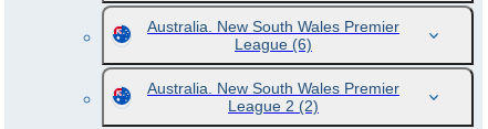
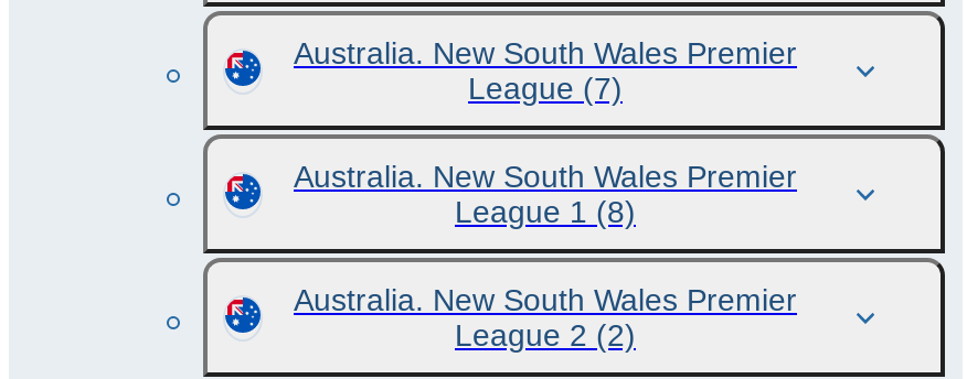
[235,35,312,53] League (6) -> [294,71,797,229] League (7) | Australia. New South Wales Premier | League 1 (8)

